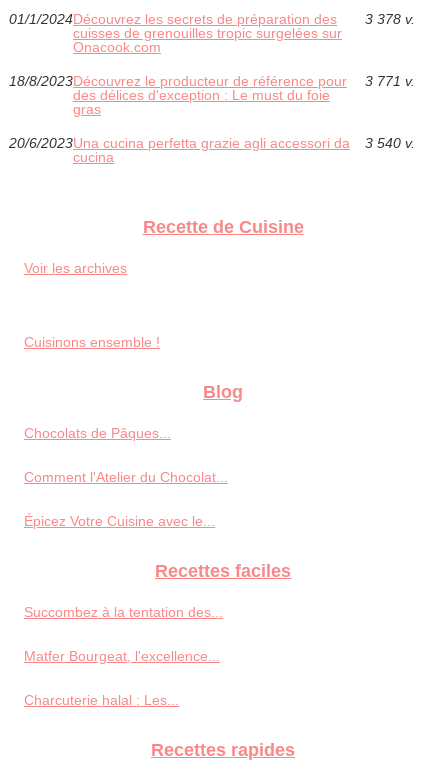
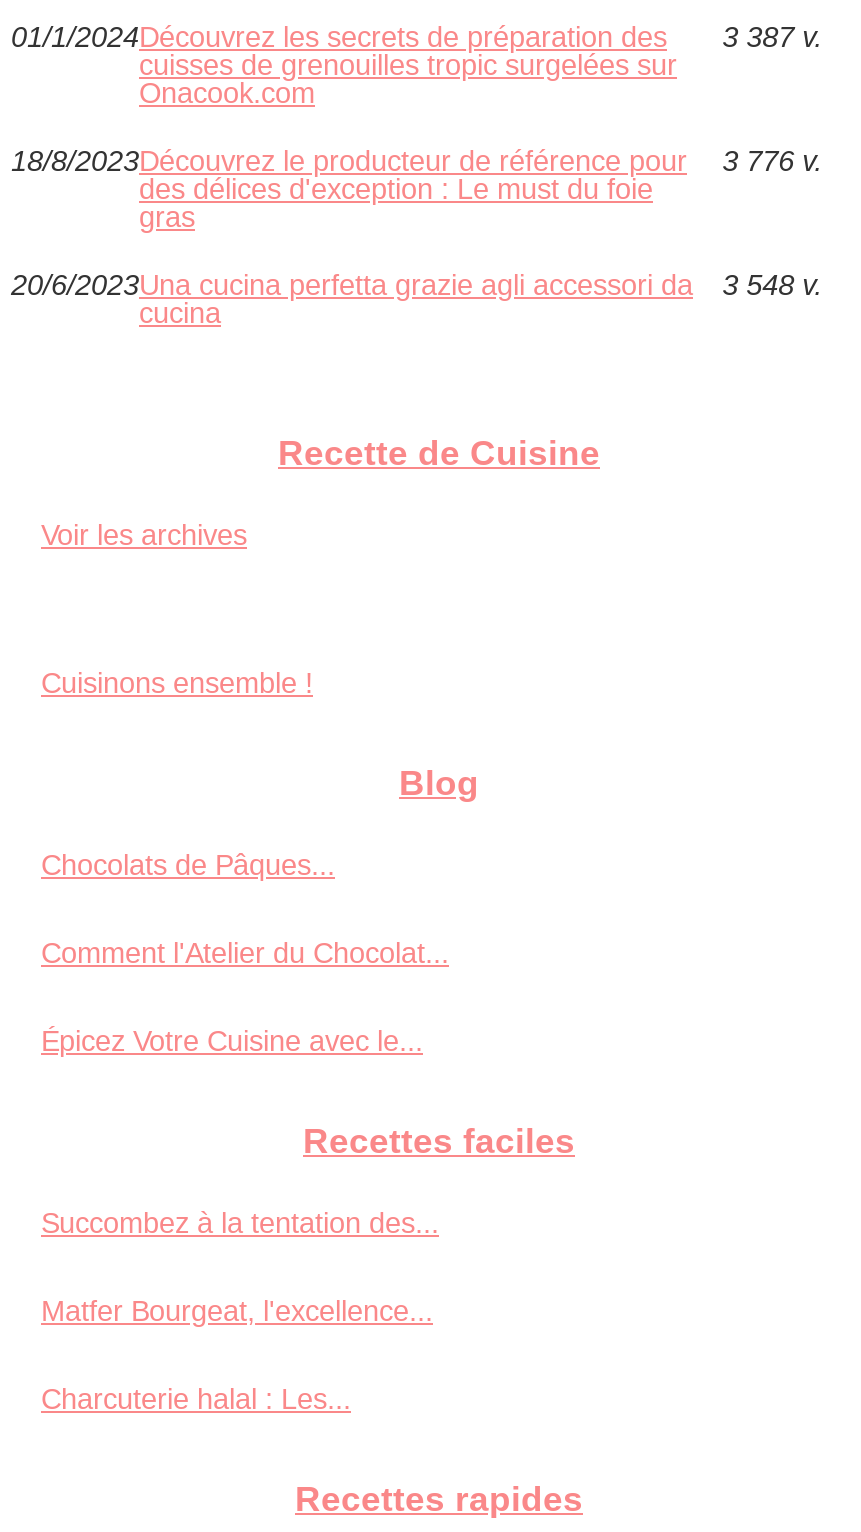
[9,11,415,27] 01/1/2024Découvrez les secrets de préparation des 3 378 v. -> [11,21,822,53] 01/1/2024Découvrez les secrets de préparation des 3 387 v.
[9,73,415,89] 18/8/2023Découvrez le producteur de référence pour 3 771 v. -> [11,145,822,177] 18/8/2023Découvrez le producteur de référence pour 3 776 v.
[9,135,415,151] 20/6/2023Una cucina perfetta grazie agli accessori da 3 540 v. -> [11,269,822,301] 20/6/2023Una cucina perfetta grazie agli accessori da 3 548 v.

